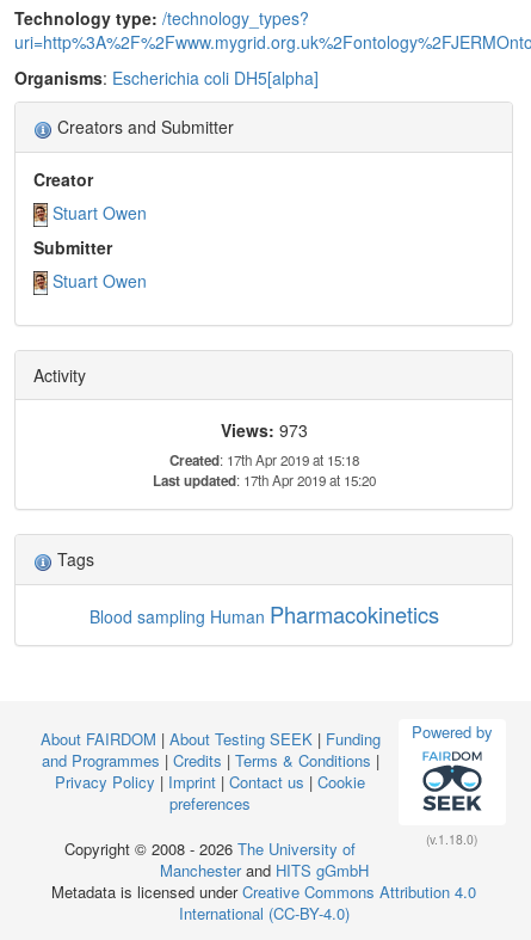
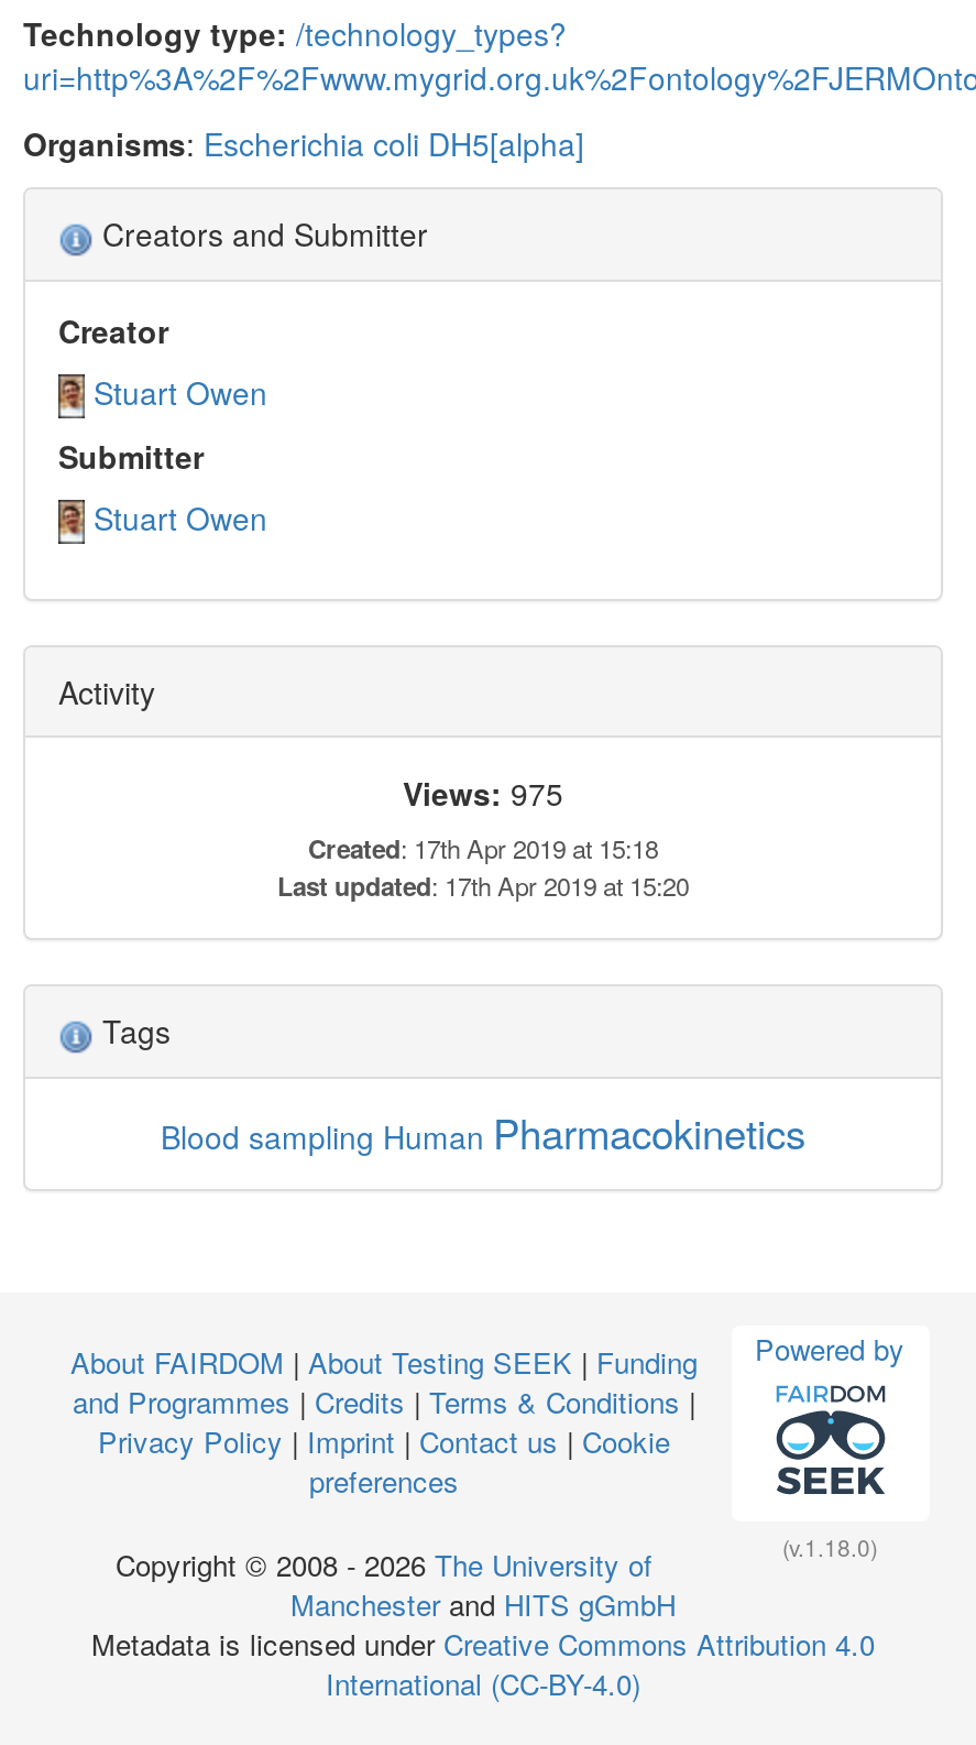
[220,418,307,442] Views: 973 -> [403,771,563,815] Views: 975

